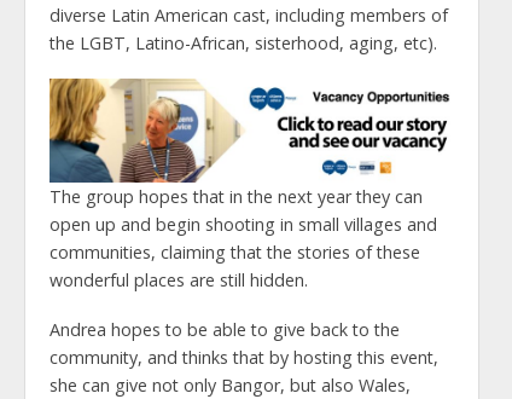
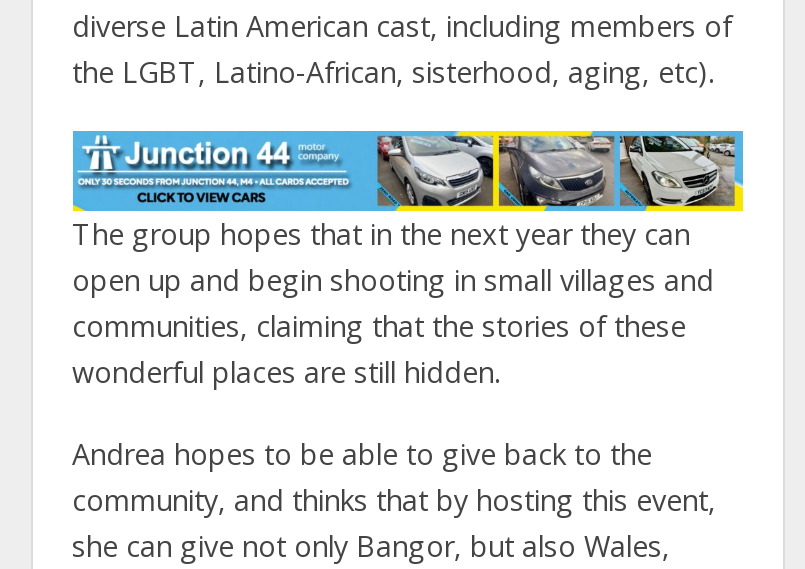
[48,77,450,181] [image] -> [71,128,745,214] [image]

